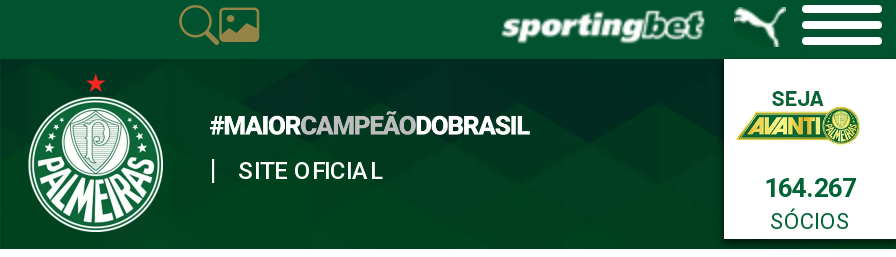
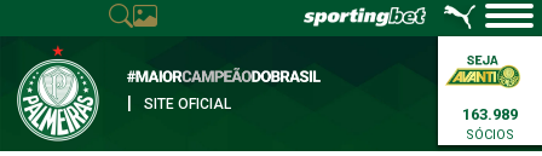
[764,173,856,203] 164.267 -> [462,105,518,123] 163.989

